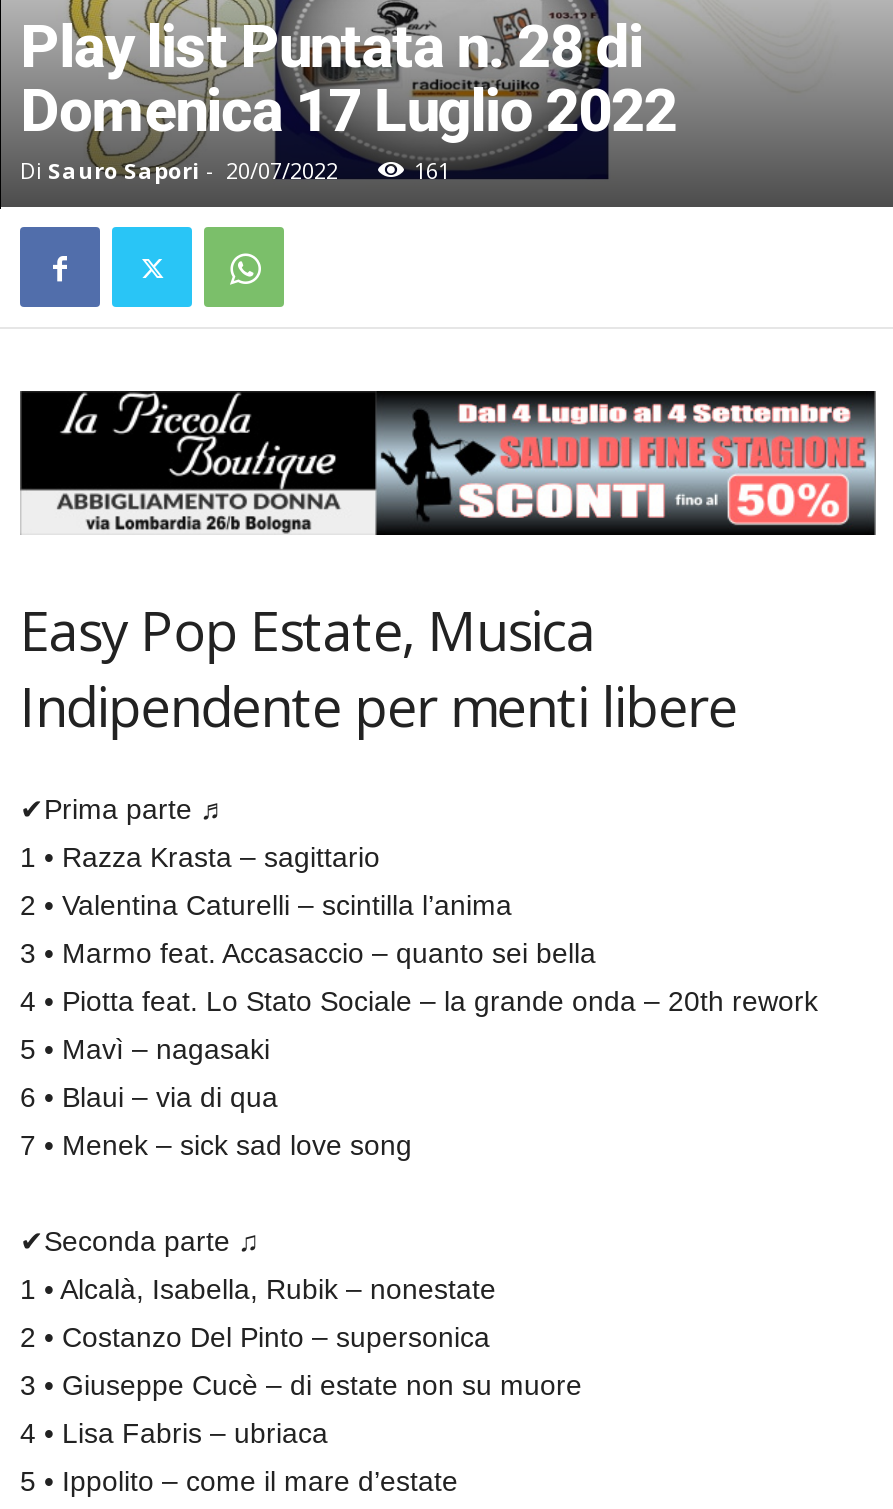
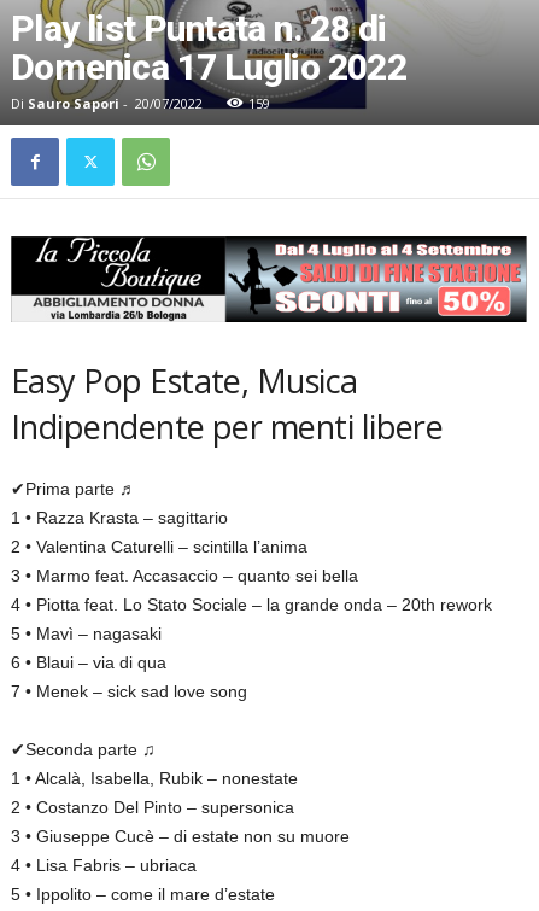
[414,156,450,186] 161 -> [248,94,270,112] 159

